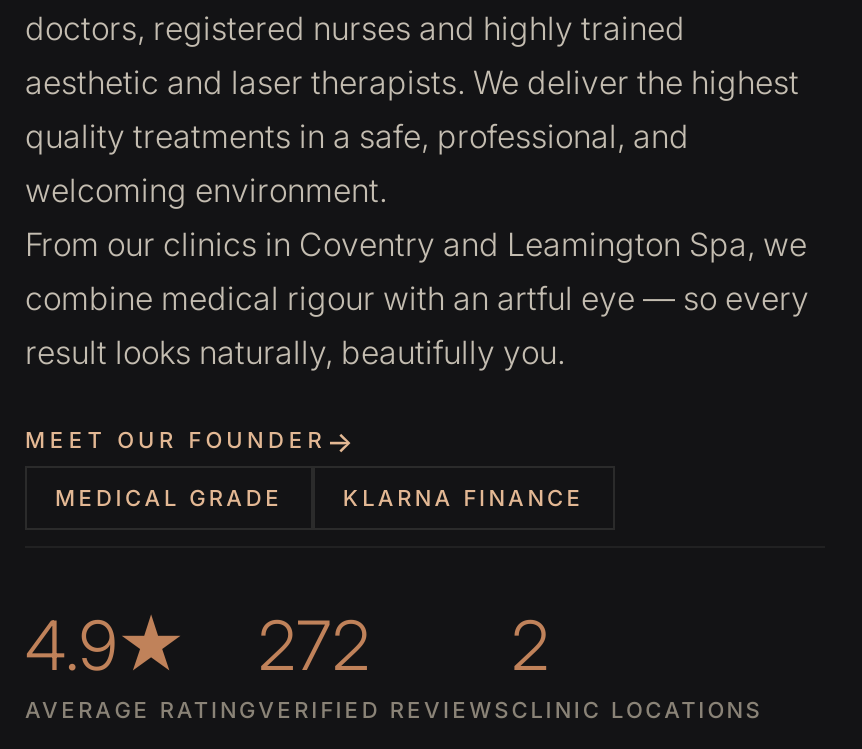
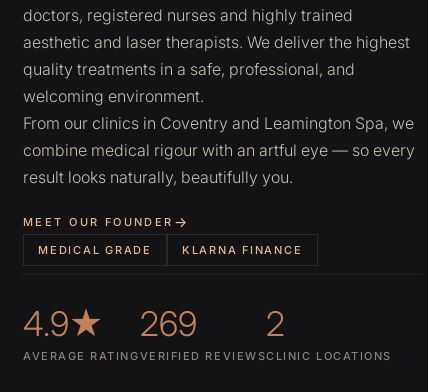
[258,604,370,686] 272 -> [140,303,197,344] 269

